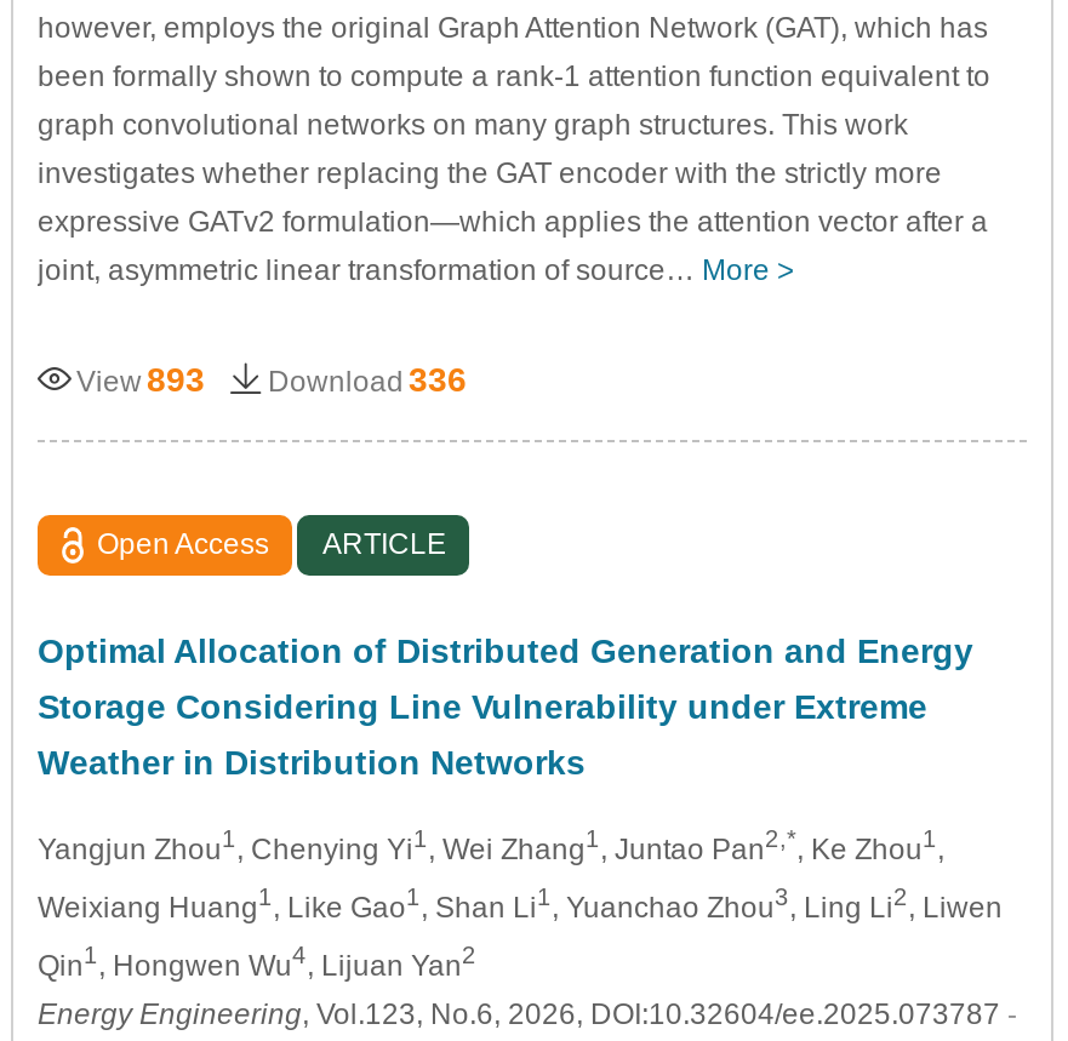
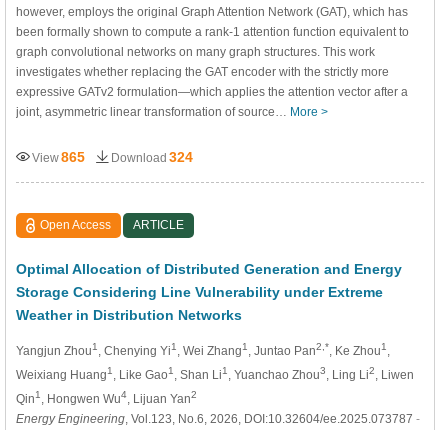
[76,359,205,398] View 893 -> [32,149,85,165] View 865
[268,359,467,398] Download 336 -> [111,149,193,165] Download 324

